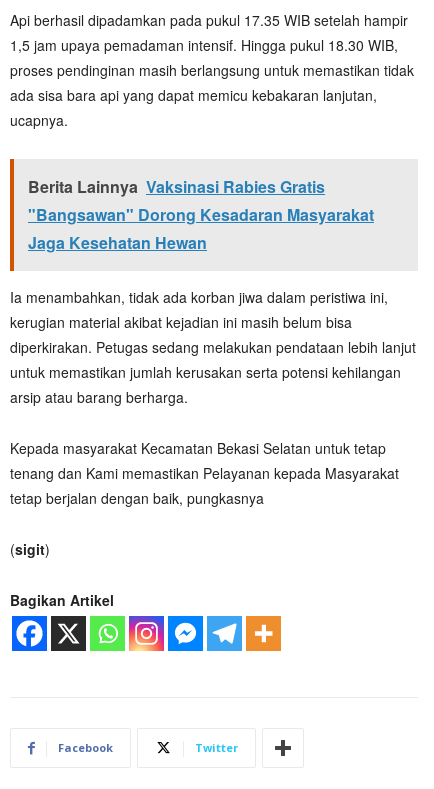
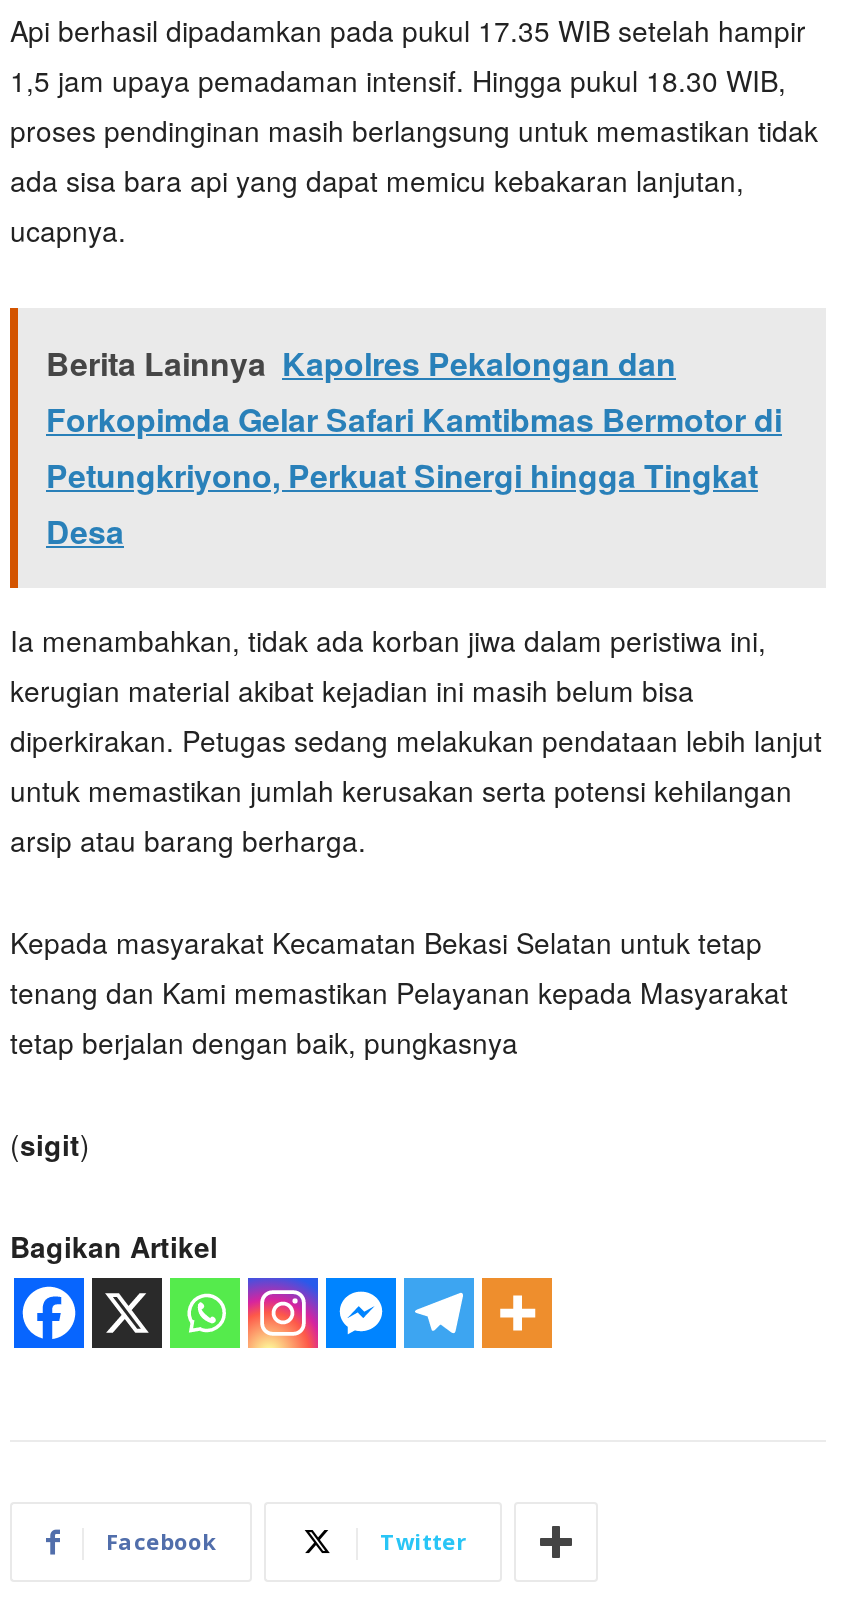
[28,175,374,254] Berita Lainnya Vaksinasi Rabies Gratis | "Bangsawan" Dorong Kesadaran Masyarakat | Jaga Kesehatan Hewan -> [46,340,782,554] Berita Lainnya Kapolres Pekalongan dan | Forkopimda Gelar Safari Kamtibmas Bermotor di | Petungkriyono, Perkuat Sinergi hingga Tingkat | Desa

